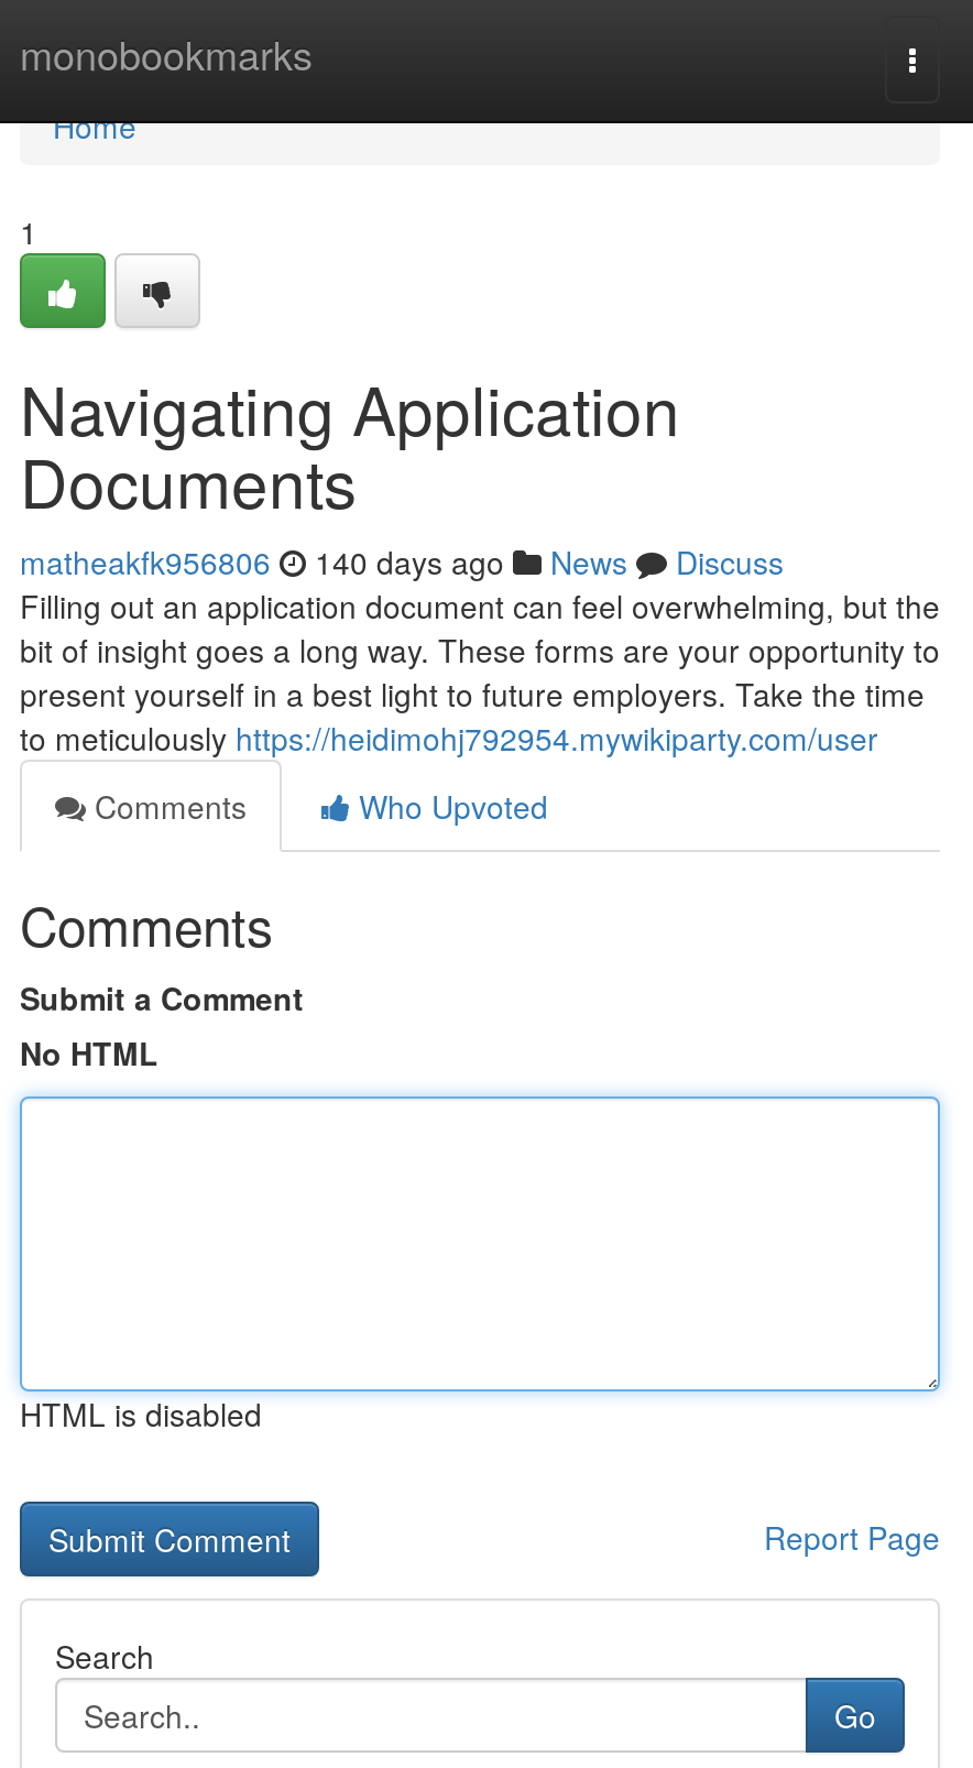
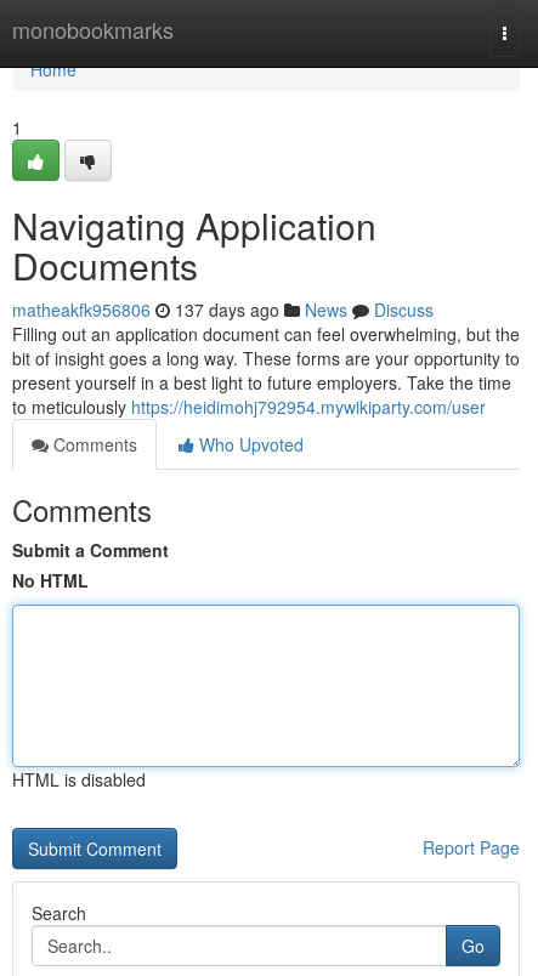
[20,539,784,583] matheakfk956806 140 days ago News Discuss -> [12,297,434,322] matheakfk956806 137 days ago News Discuss

